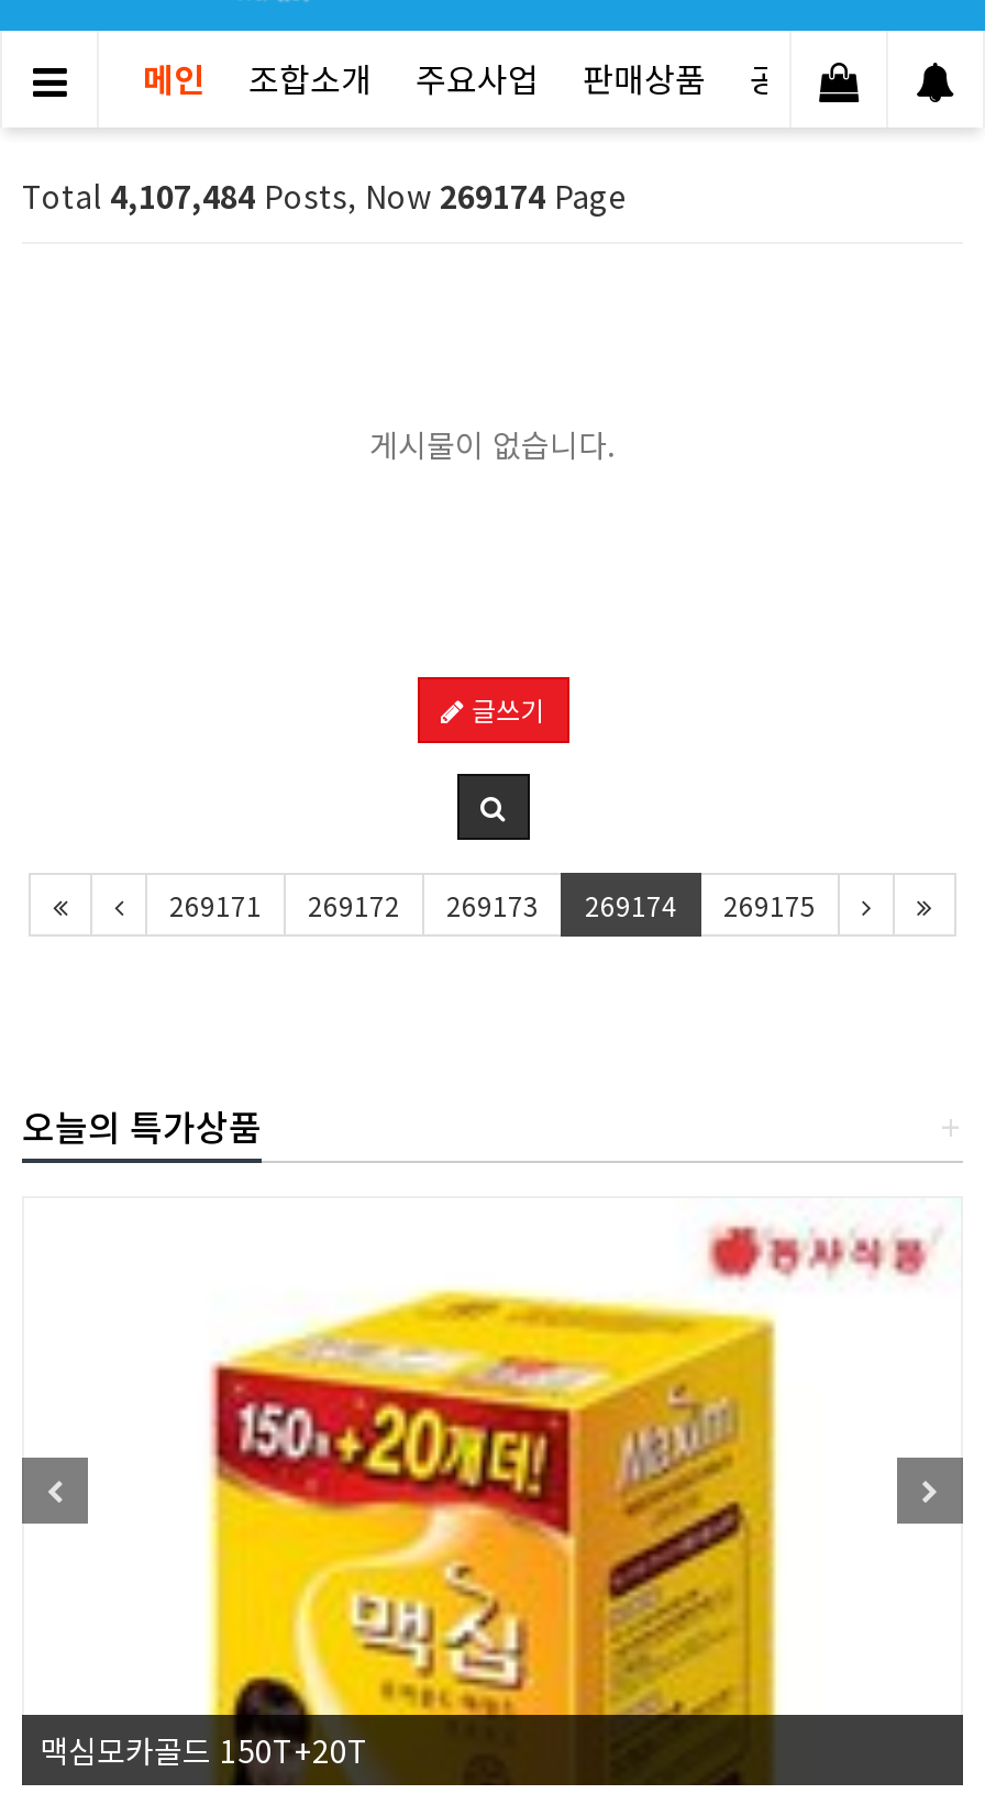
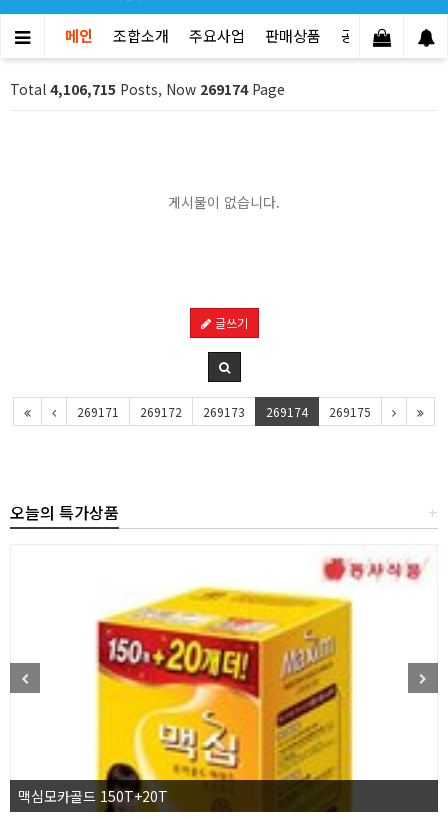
[22,174,627,218] Total 4,107,484 Posts, Now 269174 Page -> [10,79,285,99] Total 4,106,715 Posts, Now 269174 Page

